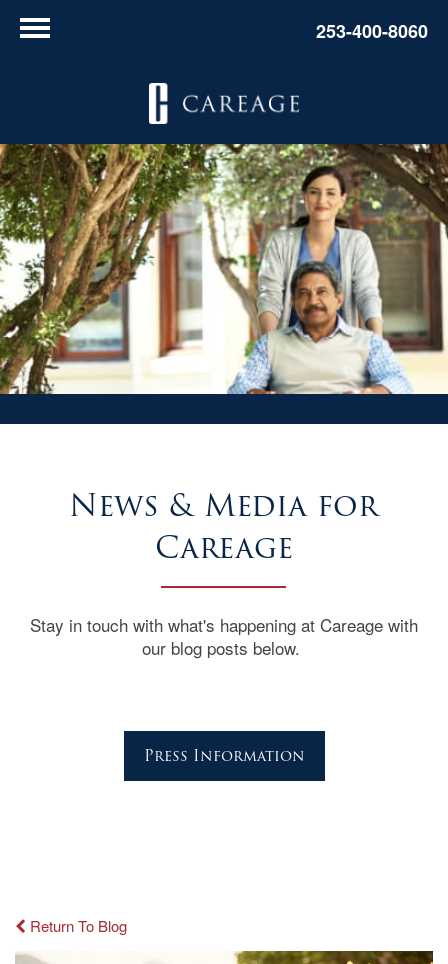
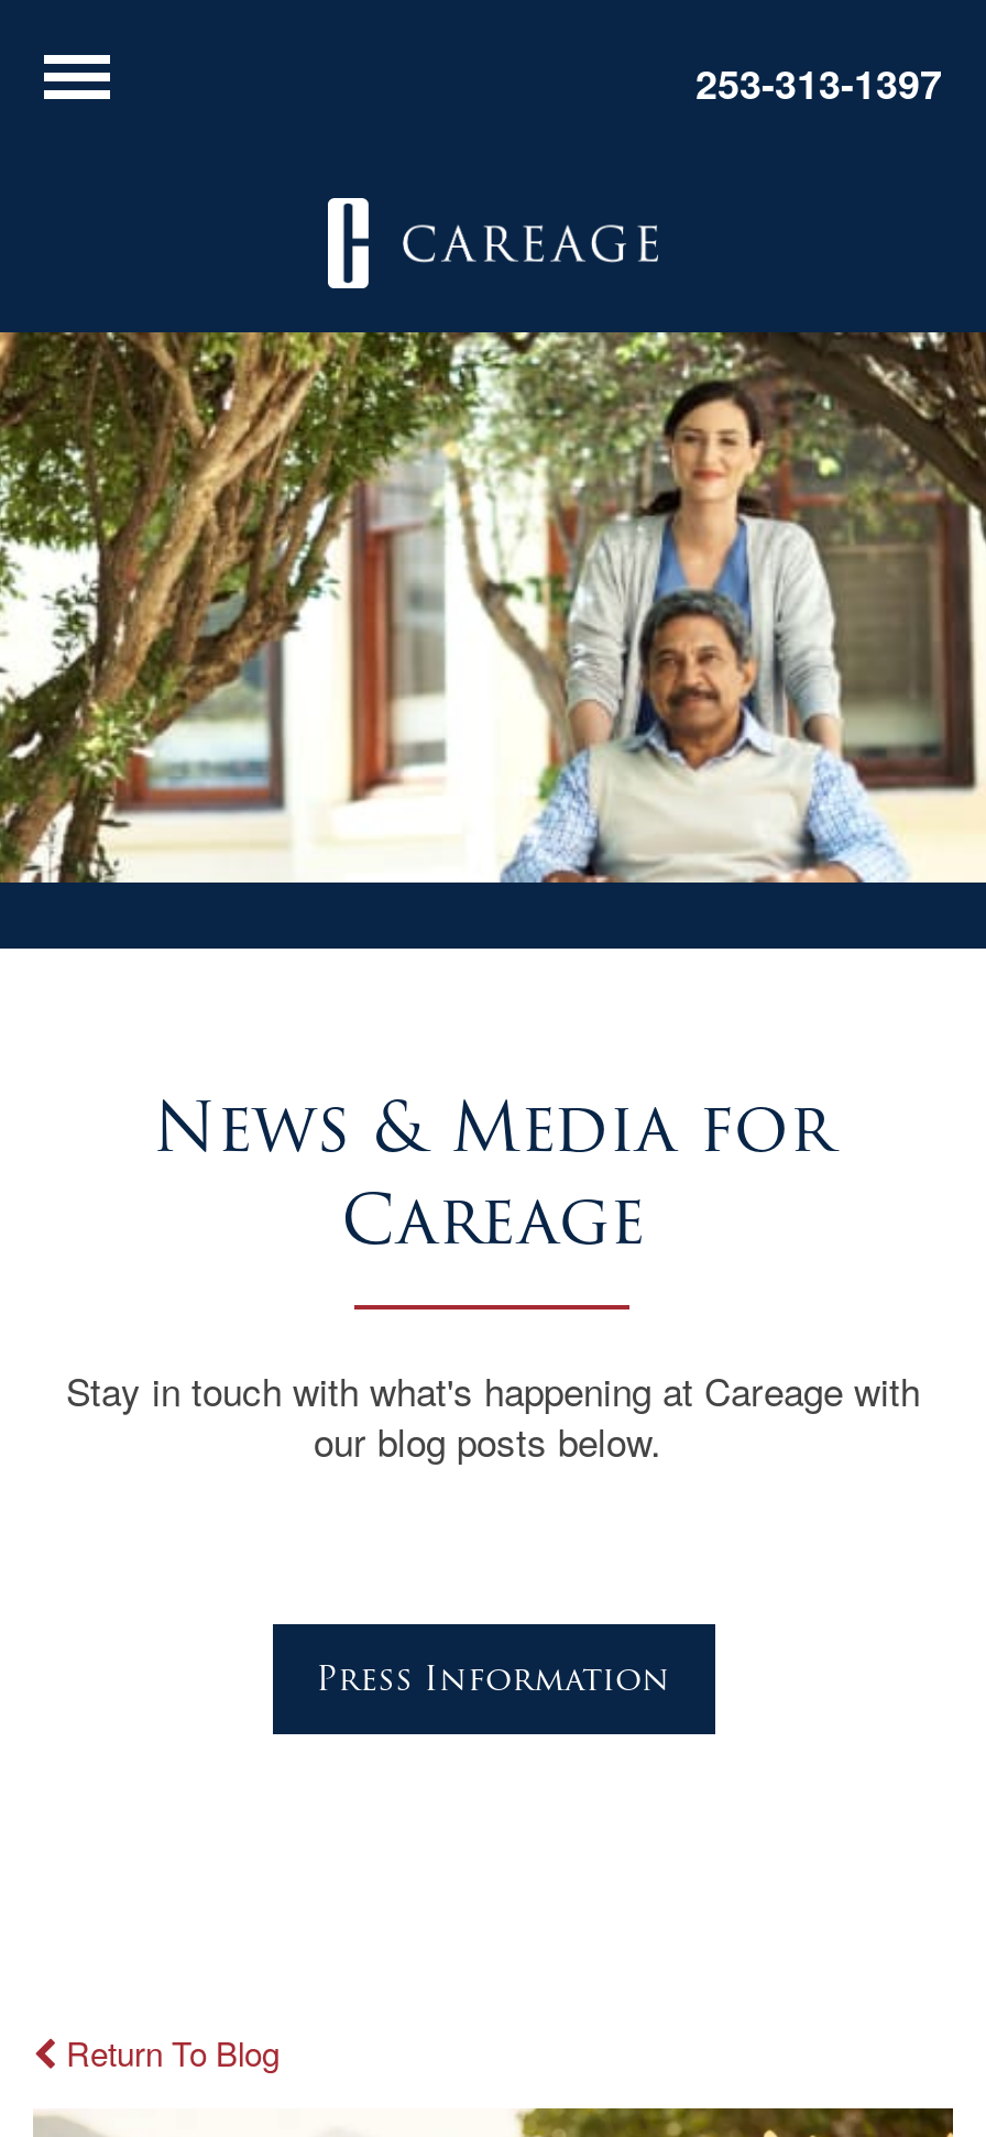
[316,18,428,44] 253-400-8060 -> [695,55,942,112] 253-313-1397

